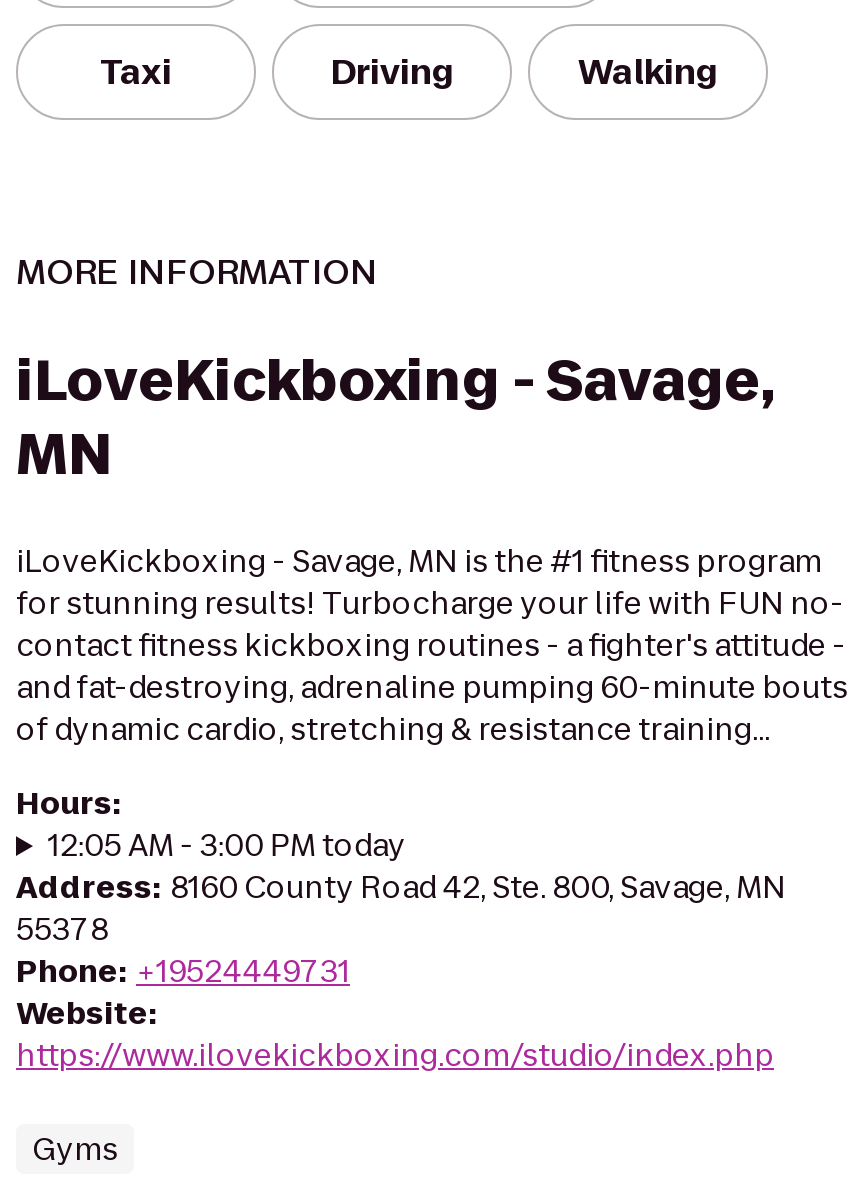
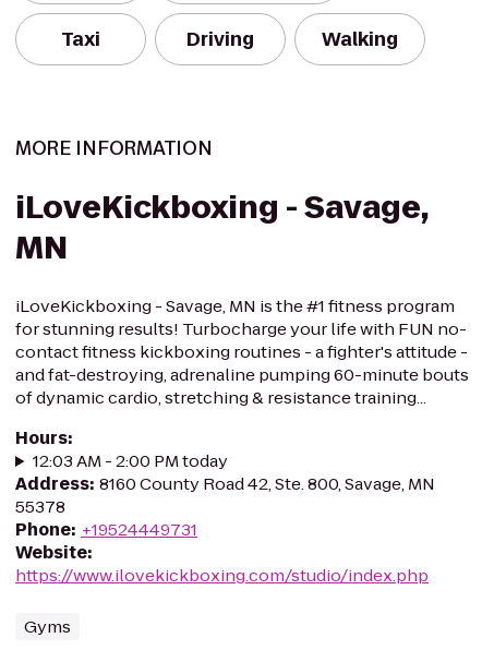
[48,824,406,866] 12:05 AM - 3:00 PM today -> [33,449,228,472] 12:03 AM - 2:00 PM today

